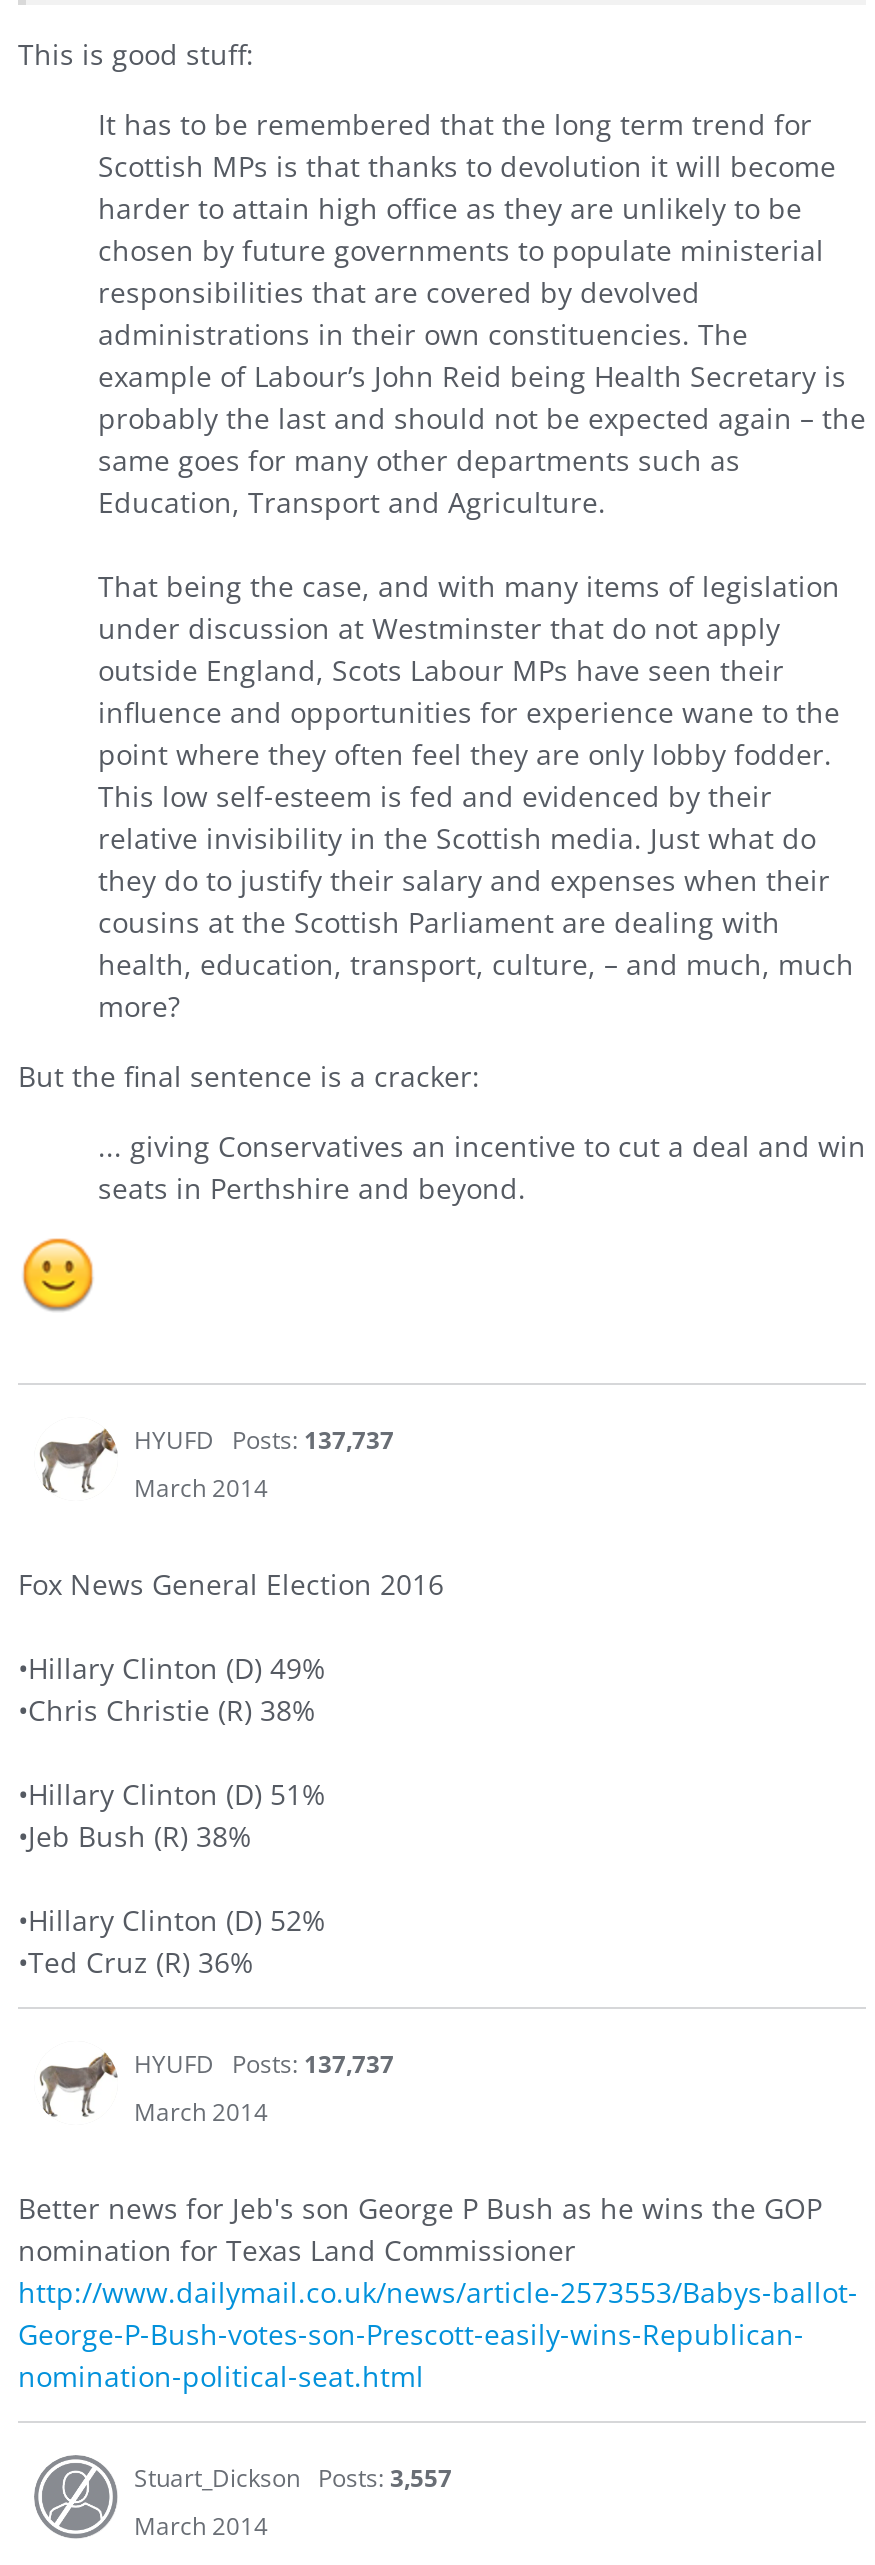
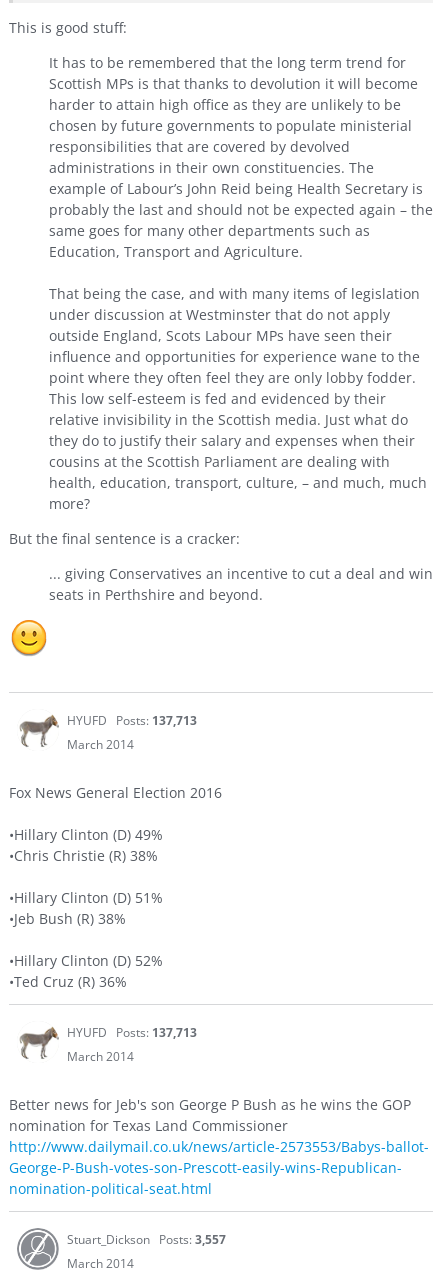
[134,1423,394,1457] HYUFD Posts: 137,737 -> [67,712,197,729] HYUFD Posts: 137,713
[134,2047,394,2081] HYUFD Posts: 137,737 -> [67,1024,197,1041] HYUFD Posts: 137,713

